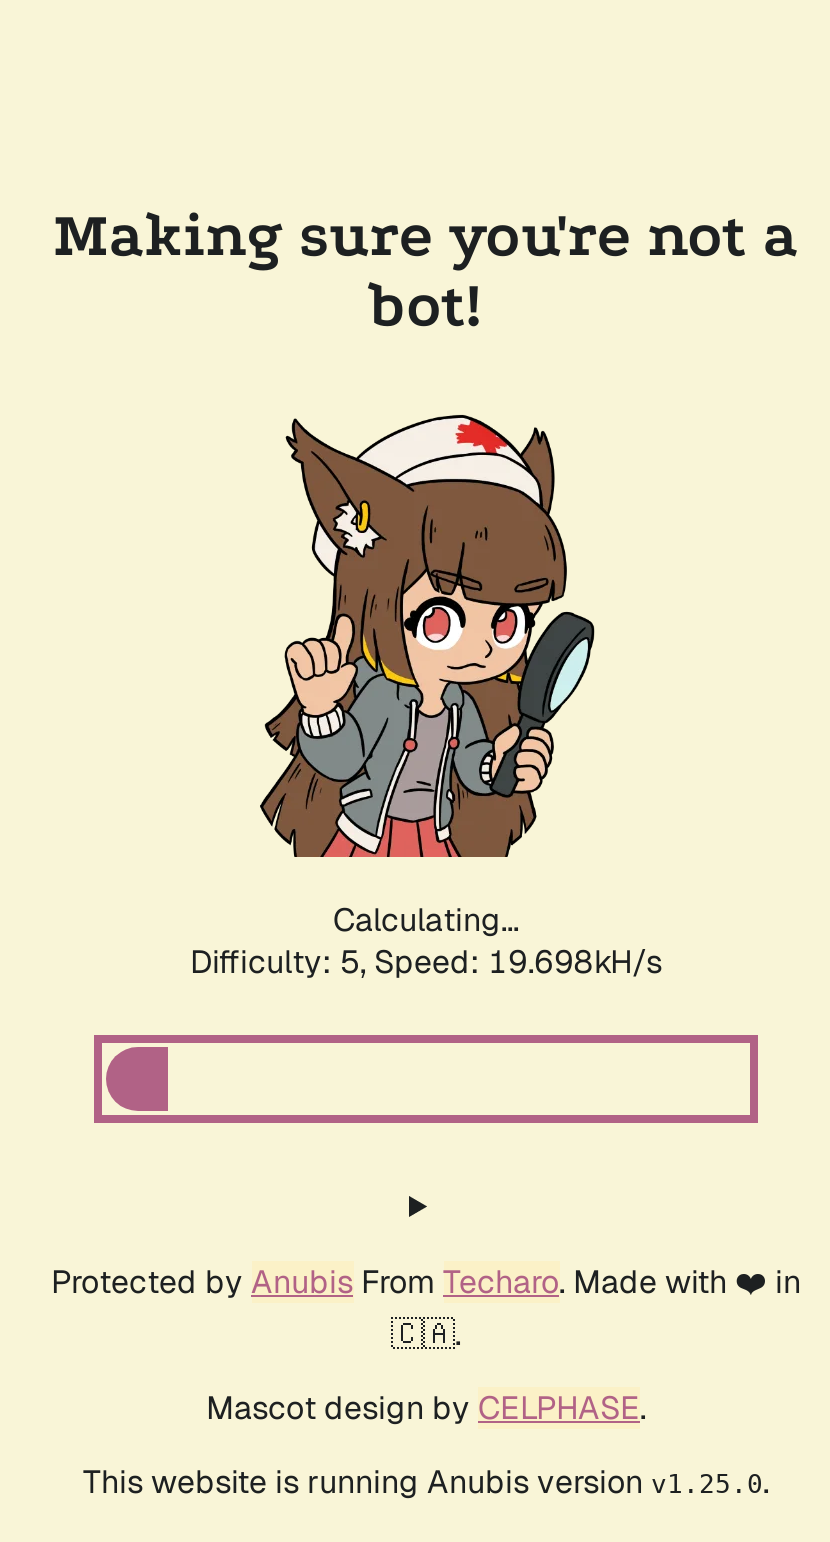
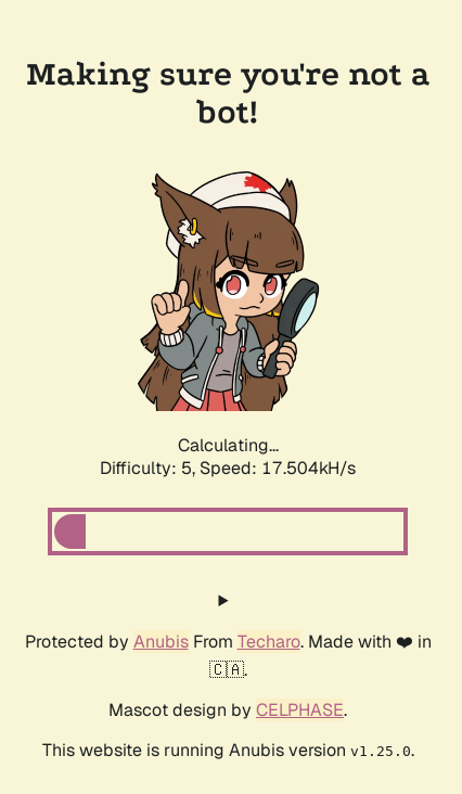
[190,941,662,983] Difficulty: 5, Speed: 19.698kH/s -> [100,457,356,479] Difficulty: 5, Speed: 17.504kH/s

